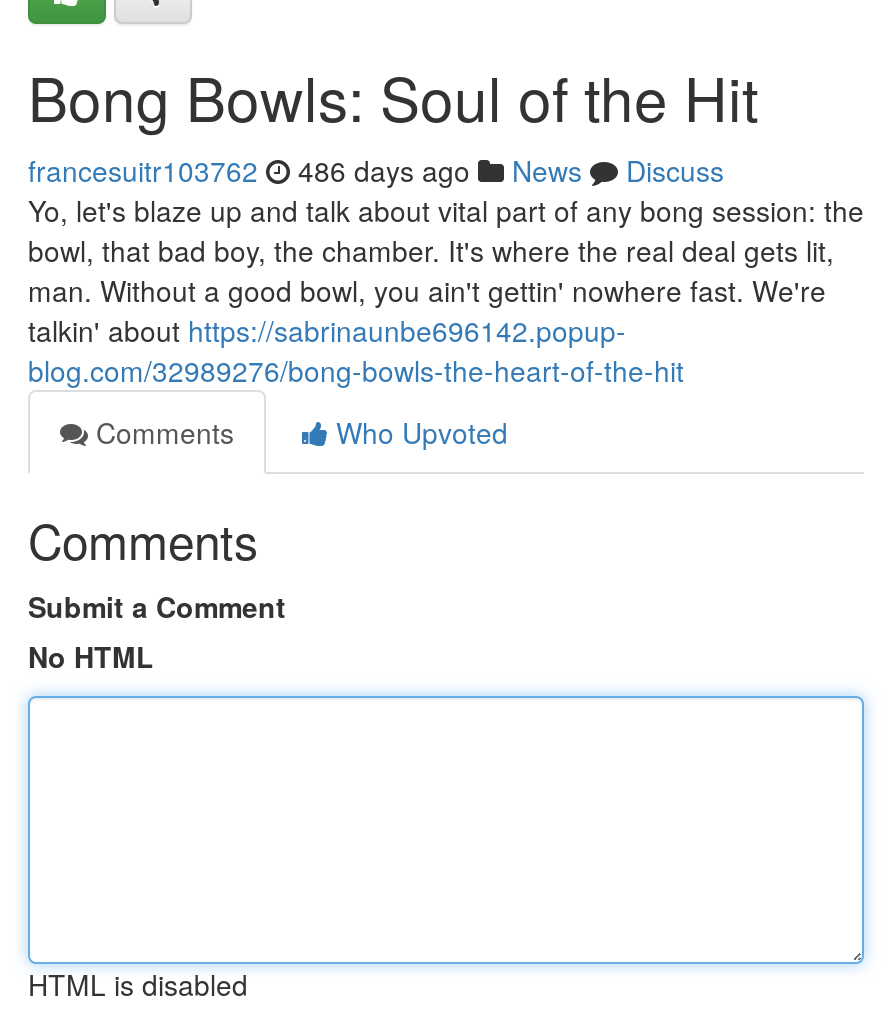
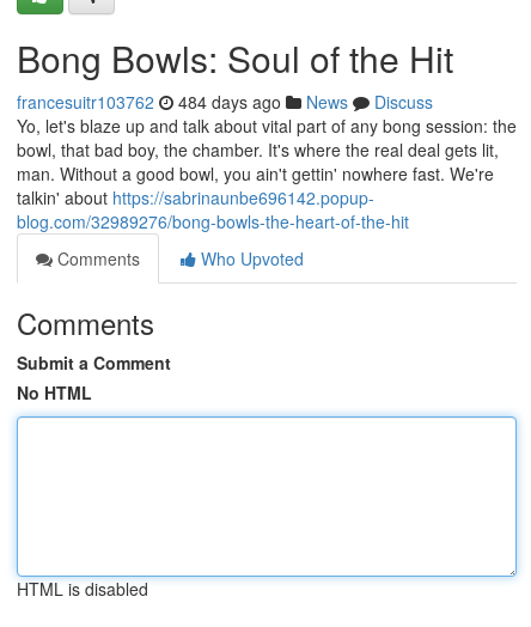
[28,150,724,190] francesuitr103762 486 days ago News Discuss -> [17,90,433,114] francesuitr103762 484 days ago News Discuss

